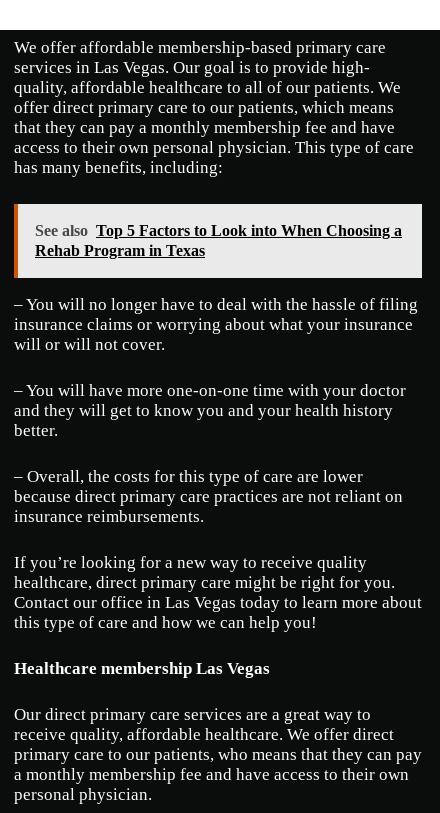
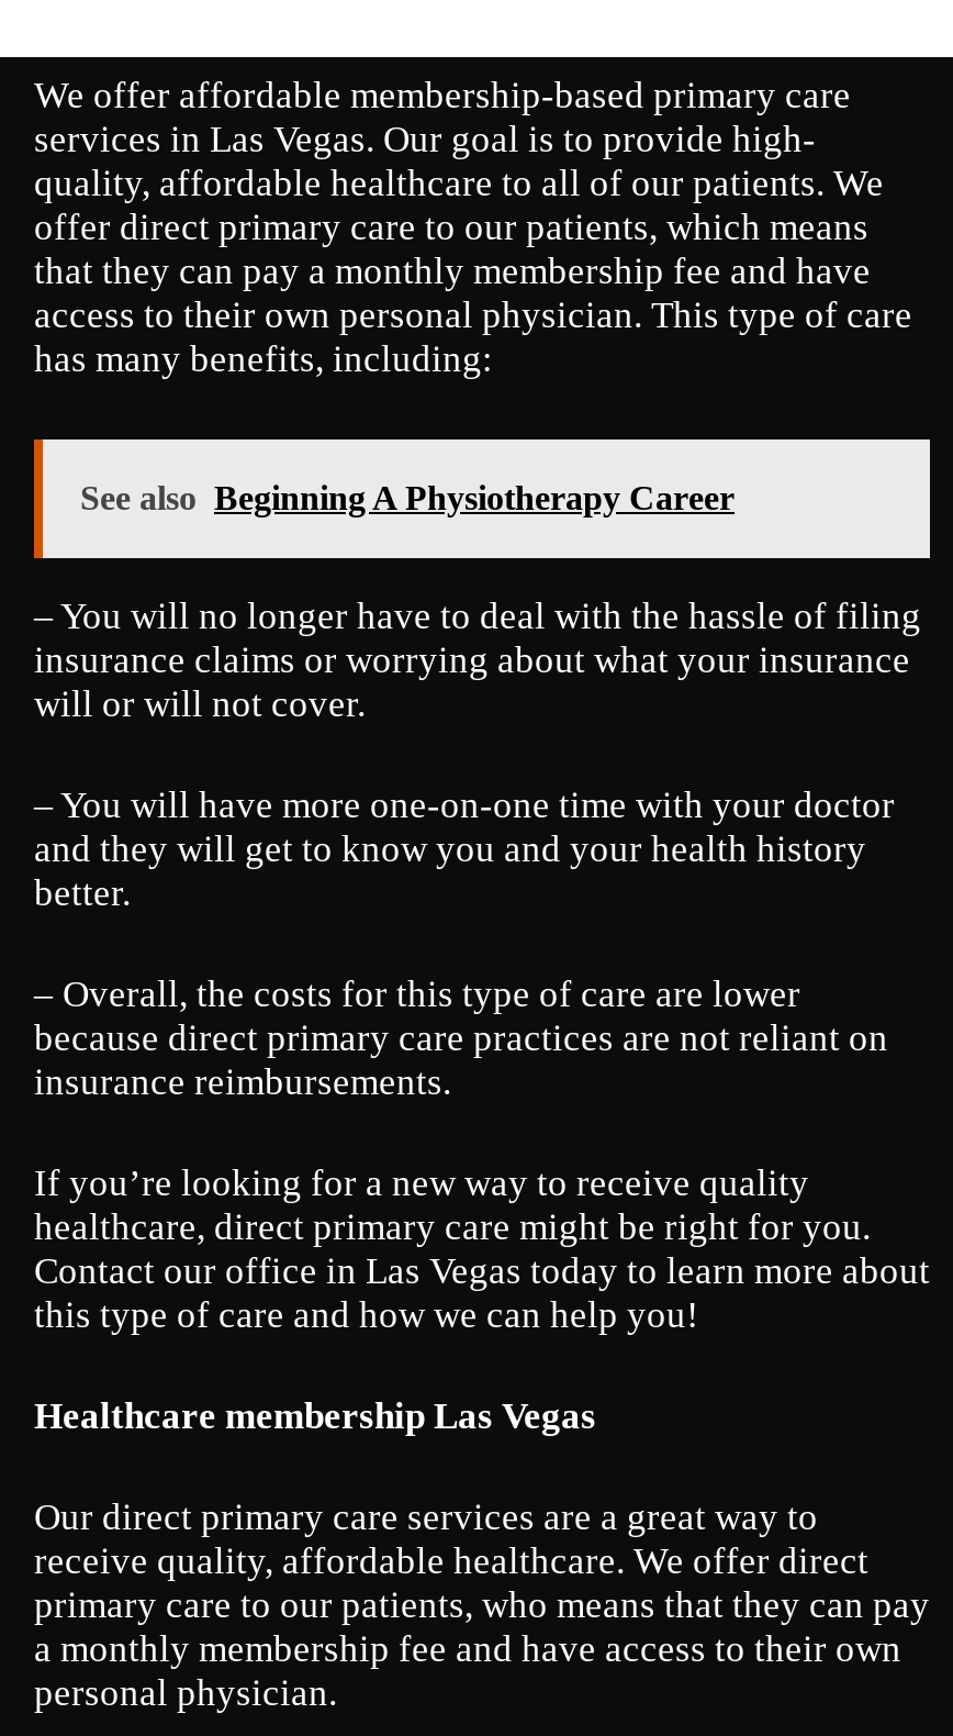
[35,222,402,259] See also Top 5 Factors to Look into When Choosing a | Rehab Program in Texas -> [80,478,735,516] See also Beginning A Physiotherapy Career

